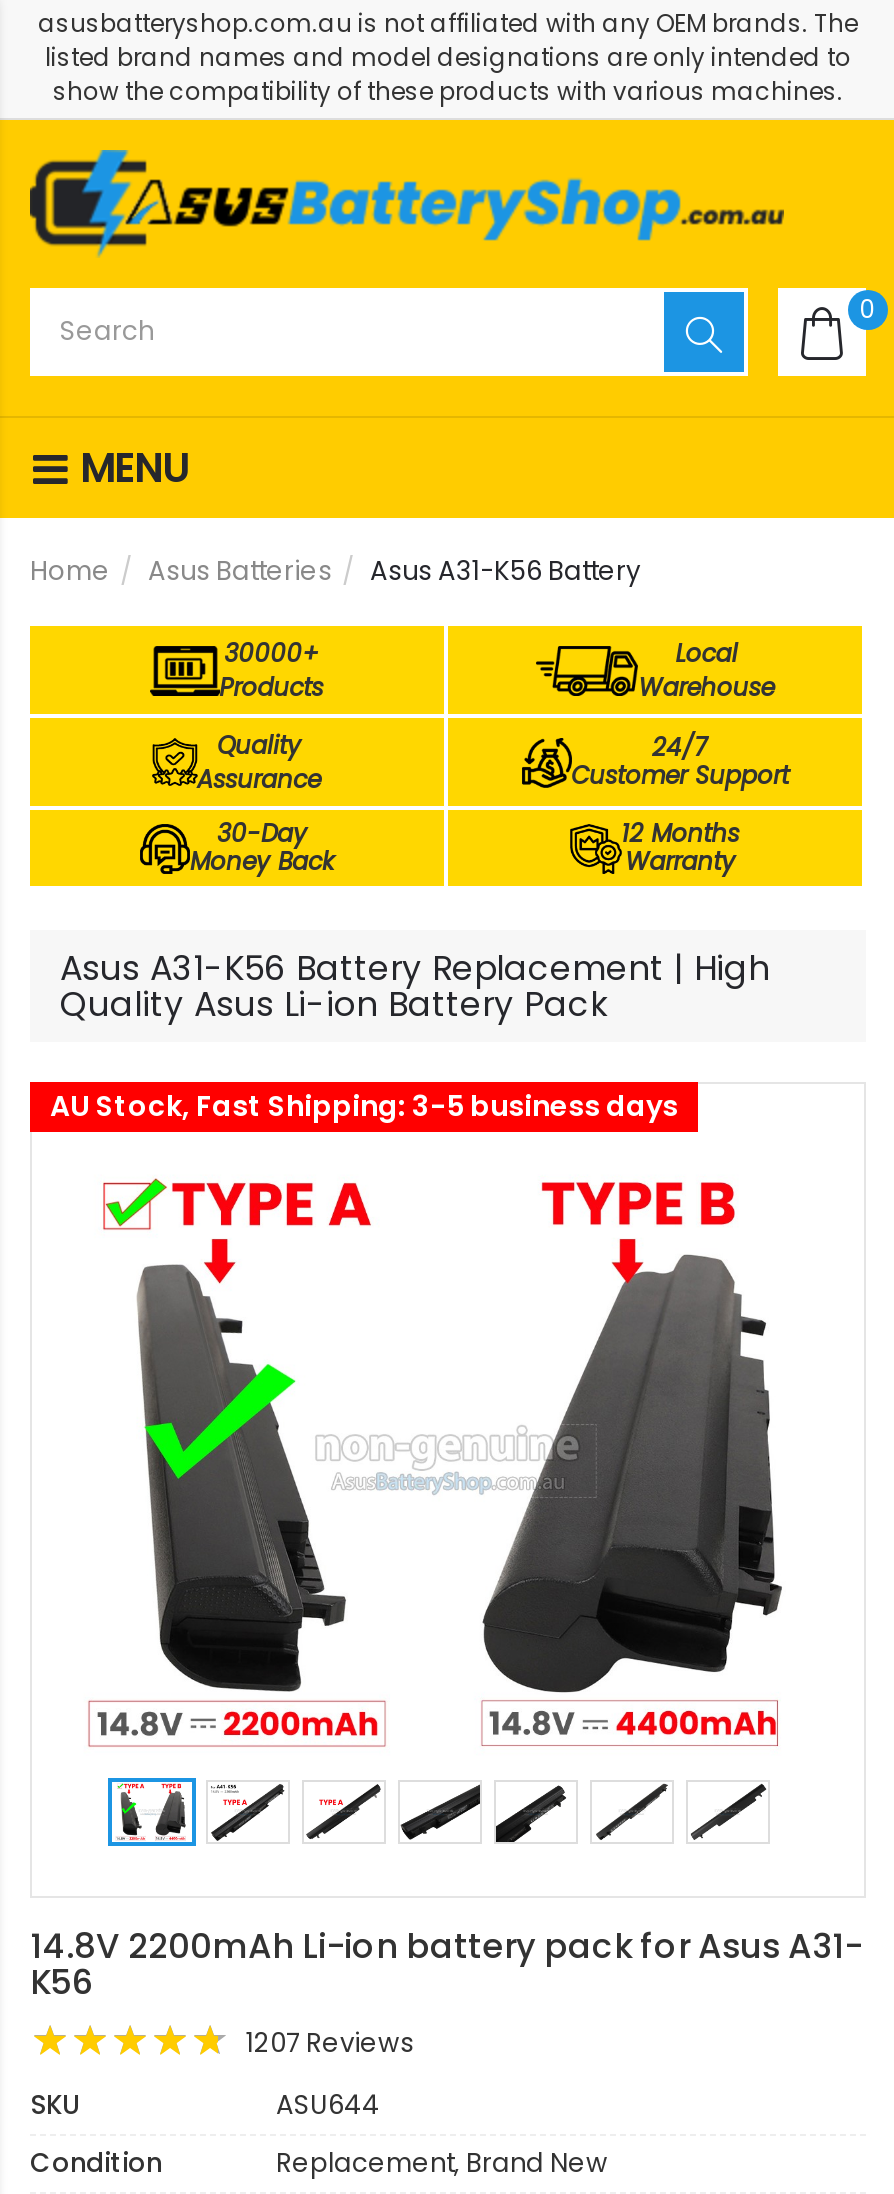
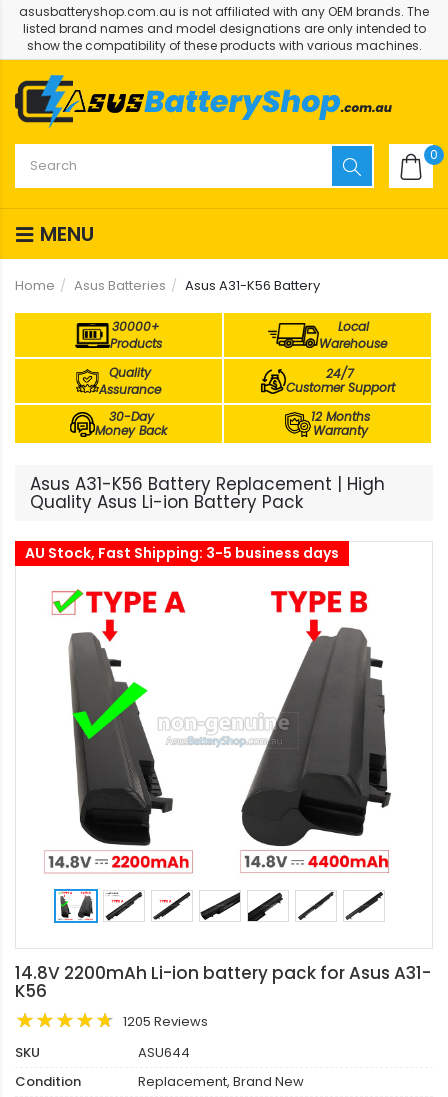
[246,2024,414,2062] 1207 Reviews -> [123,1012,208,1031] 1205 Reviews

